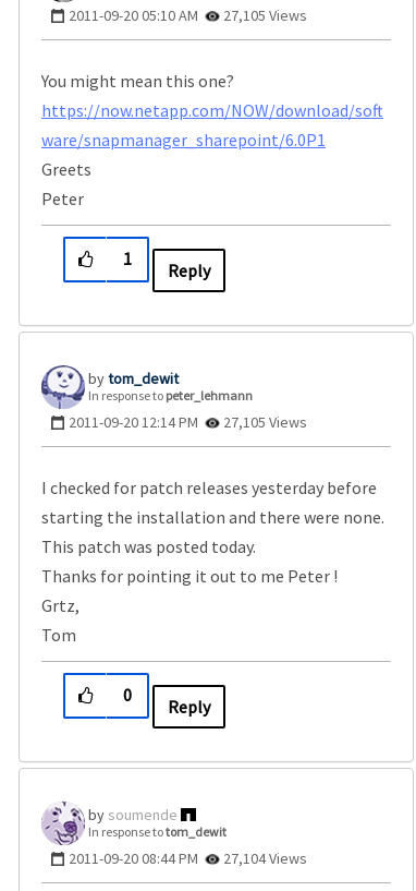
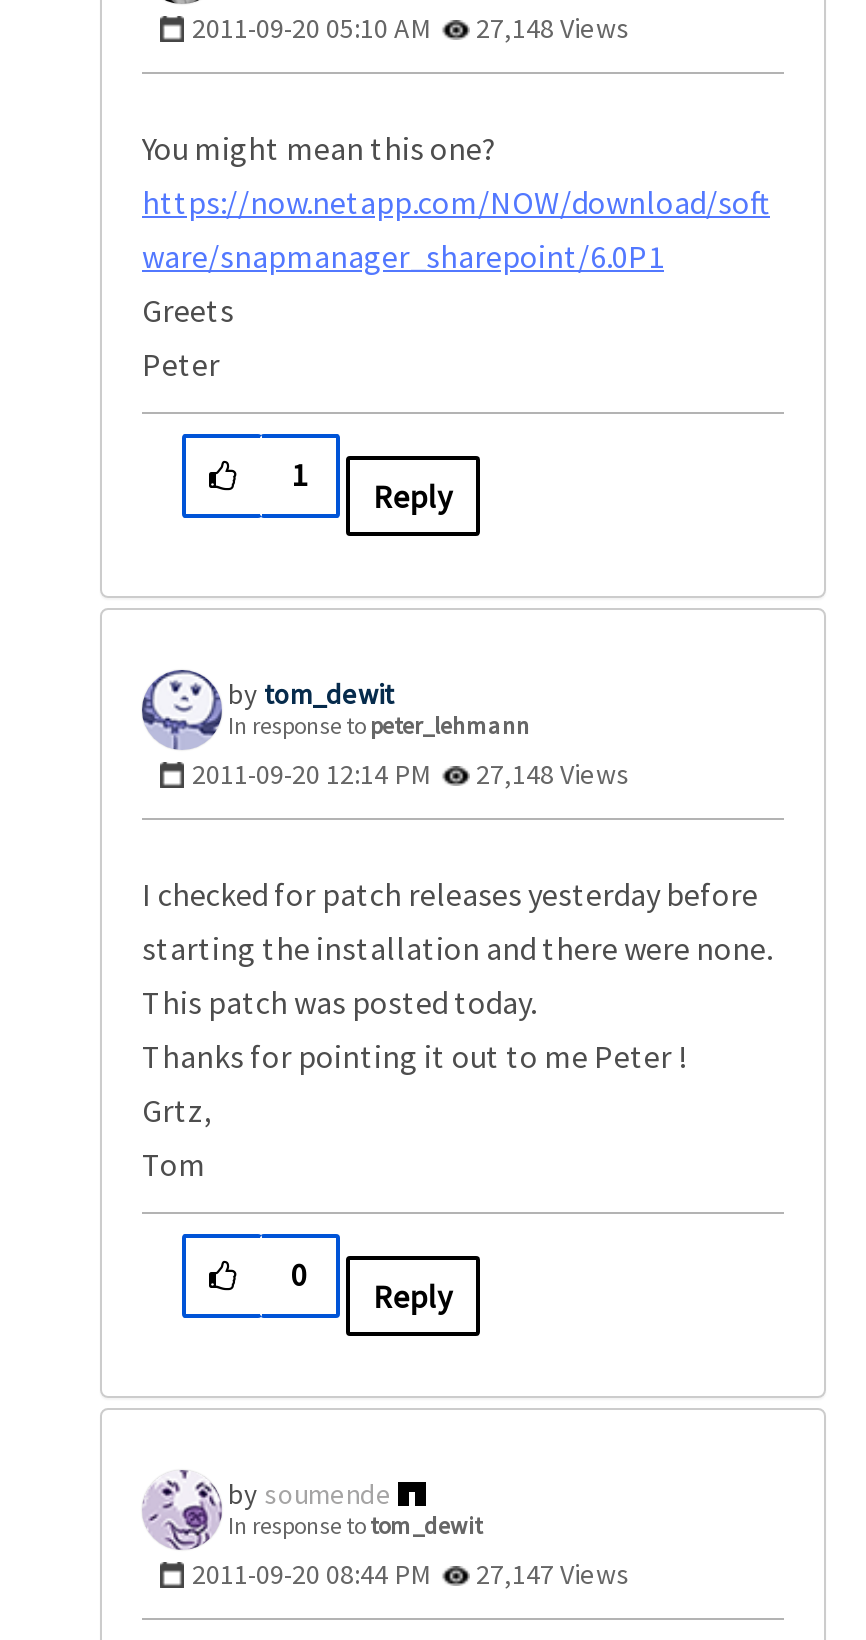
[69,5,307,25] 2011-09-20 05:10 AM 27,105 Views -> [192,9,630,45] 2011-09-20 05:10 AM 27,148 Views
[69,412,307,431] 2011-09-20 12:14 PM 27,105 Views -> [192,755,630,791] 2011-09-20 12:14 PM 27,148 Views
[69,848,307,868] 2011-09-20 08:44 PM 27,104 Views -> [192,1555,630,1591] 2011-09-20 08:44 PM 27,147 Views

